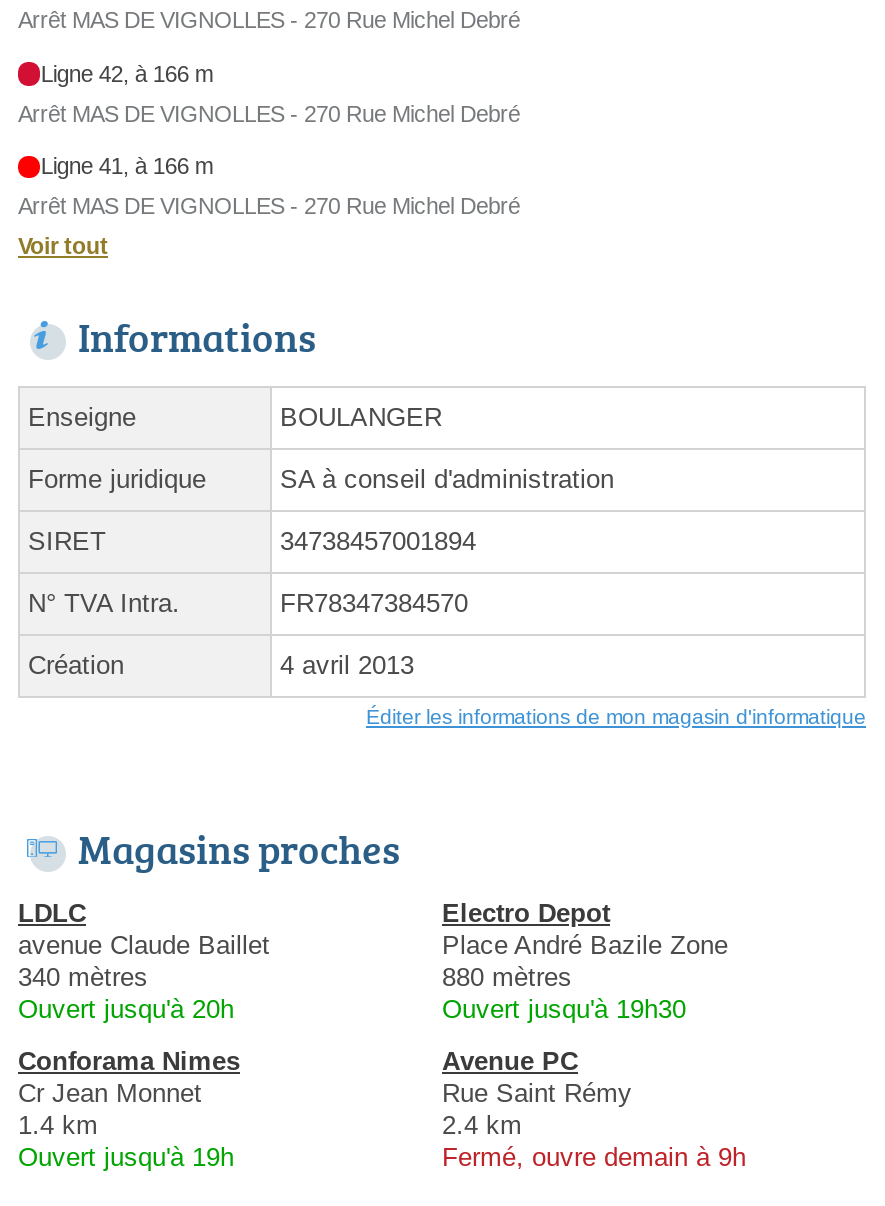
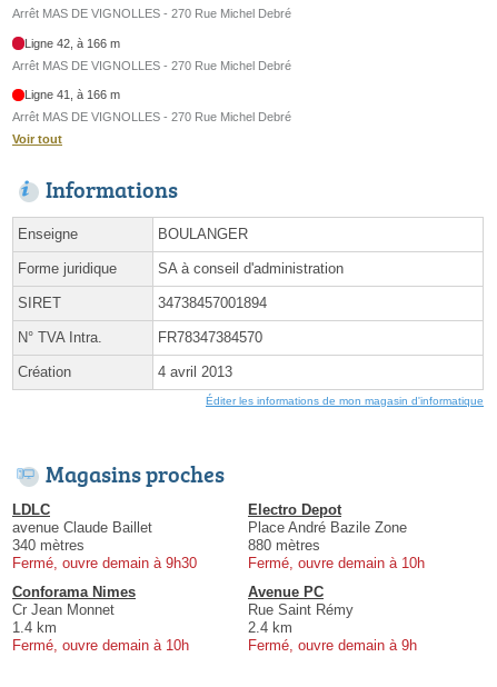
[18,995,234,1025] Ouvert jusqu'à 20h -> [12,555,197,572] Fermé, ouvre demain à 9h30
[442,995,686,1025] Ouvert jusqu'à 19h30 -> [248,555,425,572] Fermé, ouvre demain à 10h
[18,1143,234,1173] Ouvert jusqu'à 19h -> [12,637,189,654] Fermé, ouvre demain à 10h

